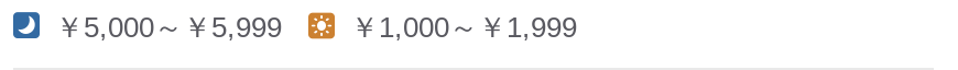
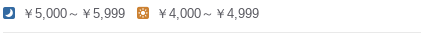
[350,11,577,44] ￥1,000～￥1,999 -> [156,6,259,21] ￥4,000～￥4,999

